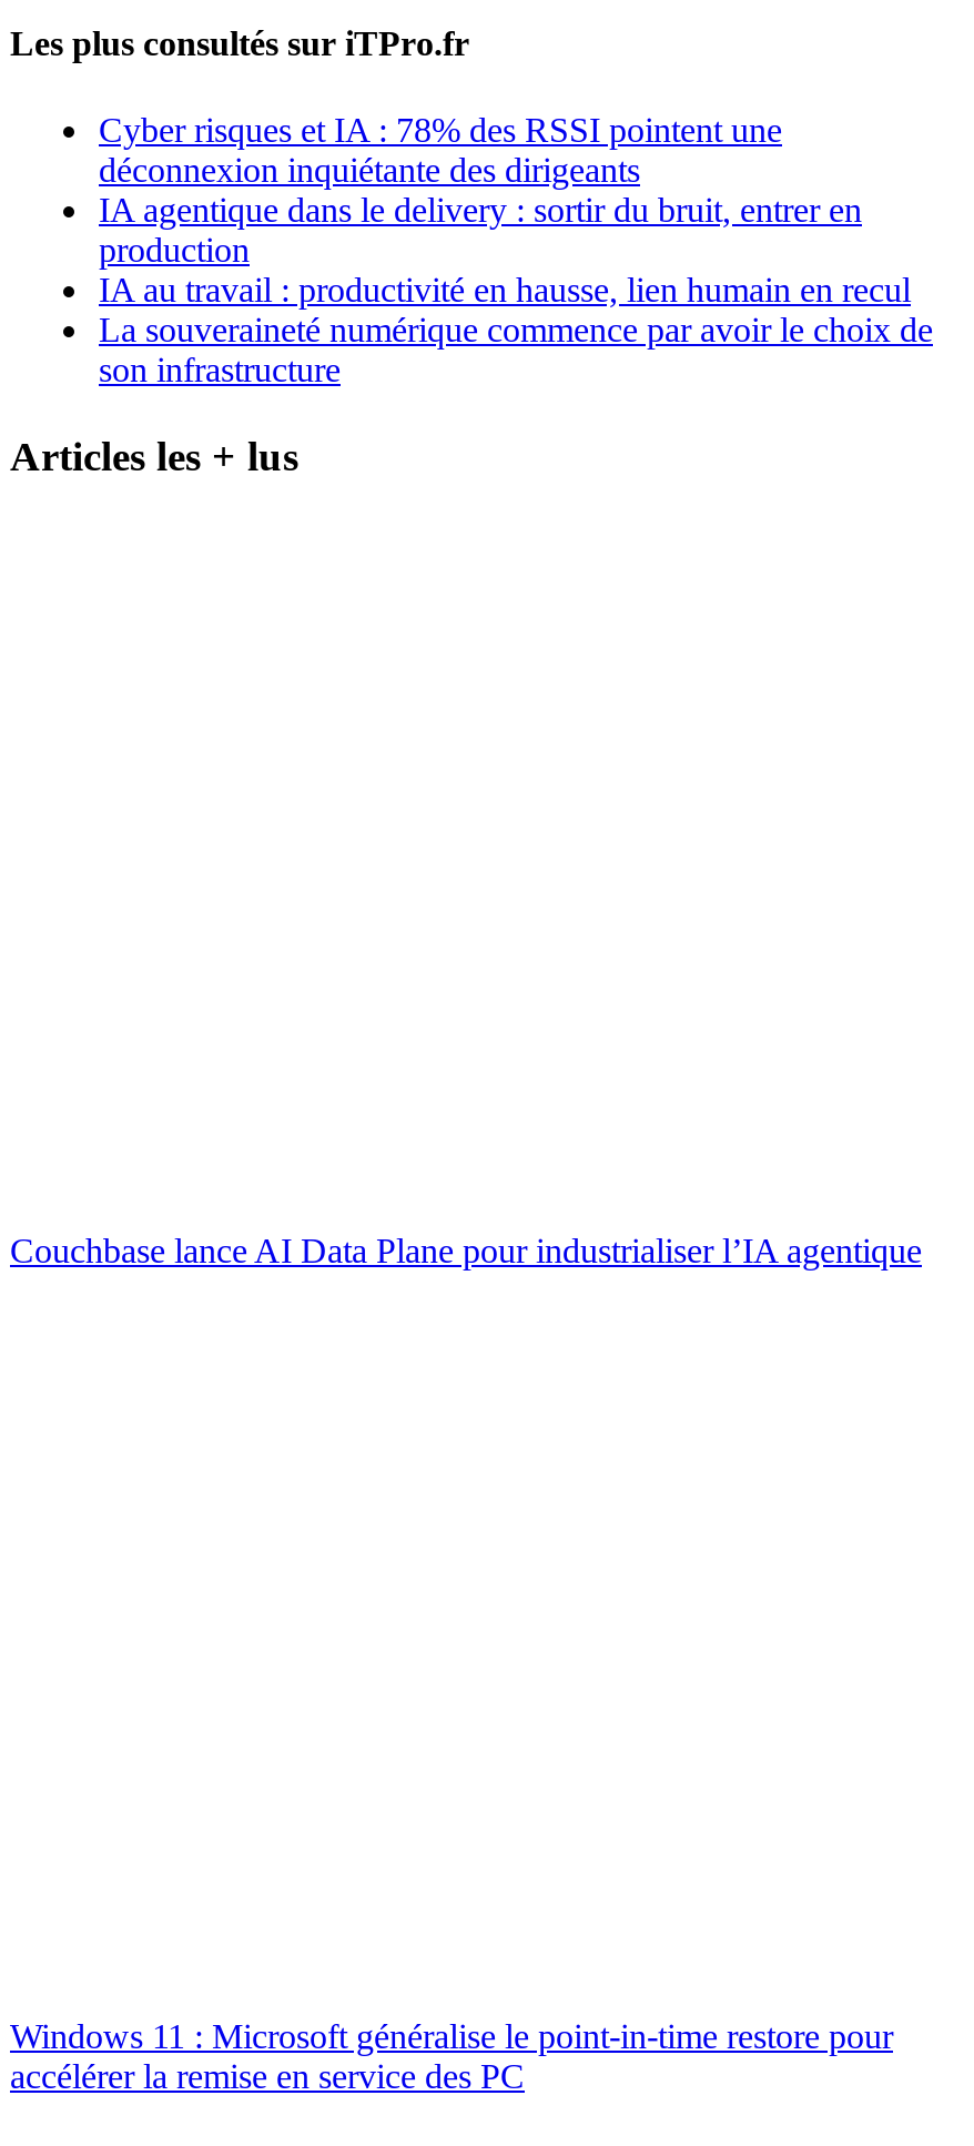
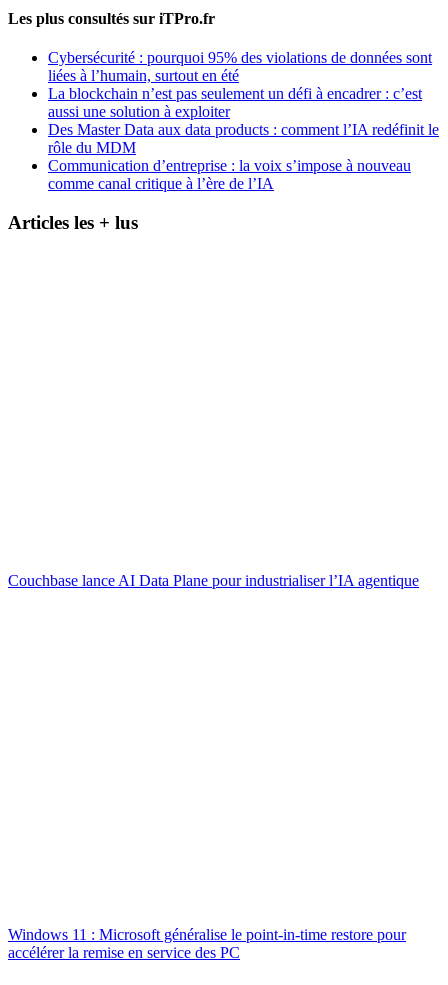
[99,111,933,388] Cyber risques et IA : 78% des RSSI pointent une | déconnexion inquiétante des dirigeants | IA agentique dans le delivery : sortir du bruit, entrer en | production | IA au travail : productivité en hausse, lien humain en recul | La souveraineté numérique commence par avoir le choix de | son infrastructure -> [48,49,439,192] Cybersécurité : pourquoi 95% des violations de données sont | liées à l’humain, surtout en été | La blockchain n’est pas seulement un défi à encadrer : c’est | aussi une solution à exploiter | Des Master Data aux data products : comment l’IA redéfinit le | rôle du MDM | Communication d’entreprise : la voix s’impose à nouveau | comme canal critique à l’ère de l’IA

